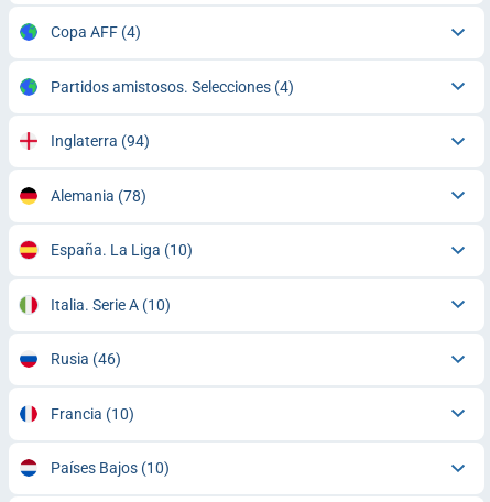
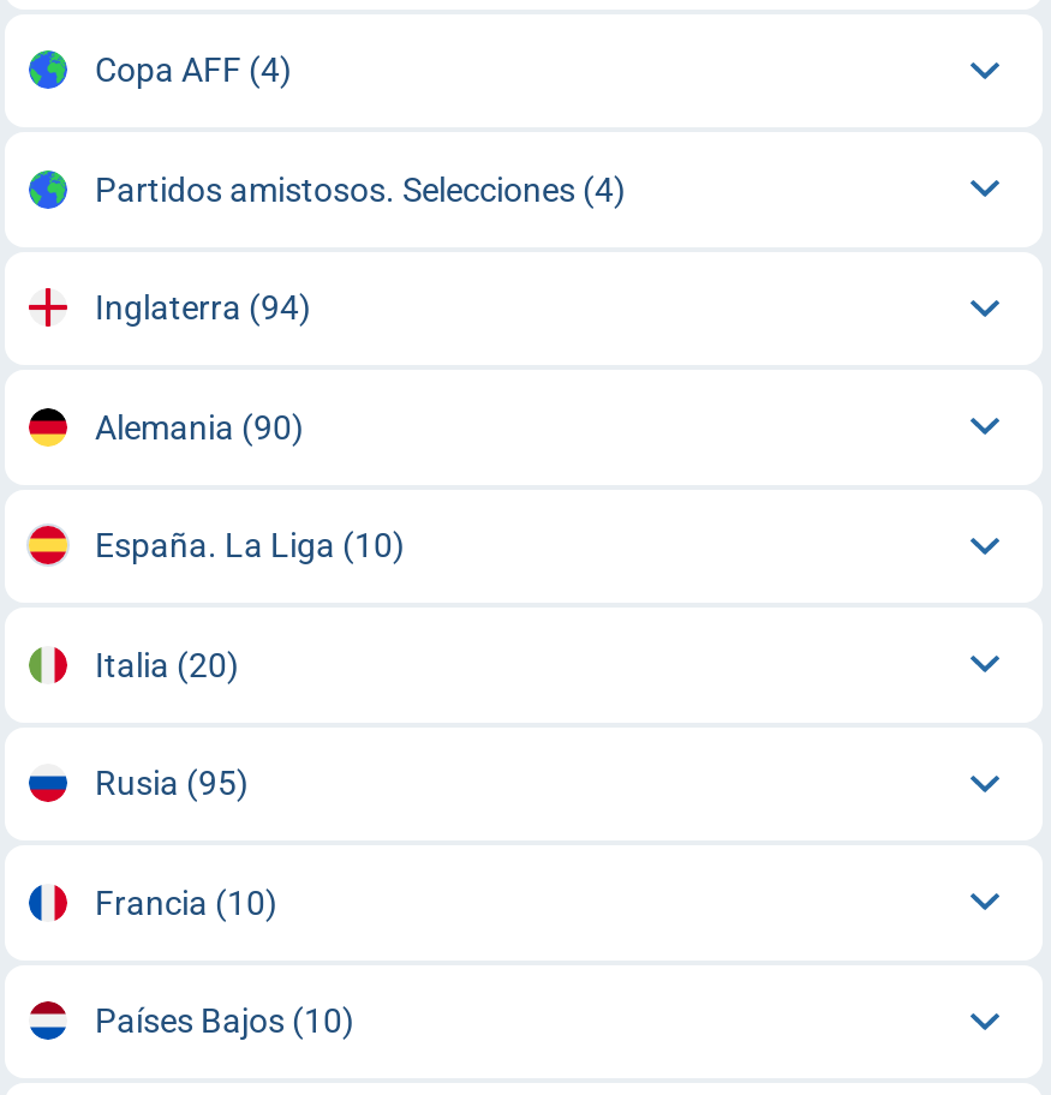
[50,187,146,205] Alemania (78) -> [95,408,304,446] Alemania (90)
[50,296,170,314] Italia. Serie A (10) -> [95,645,239,684] Italia (20)
[50,350,121,368] Rusia (46) -> [95,764,249,803] Rusia (95)

